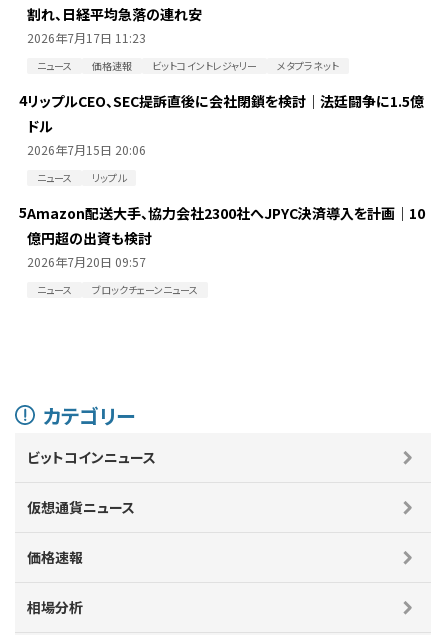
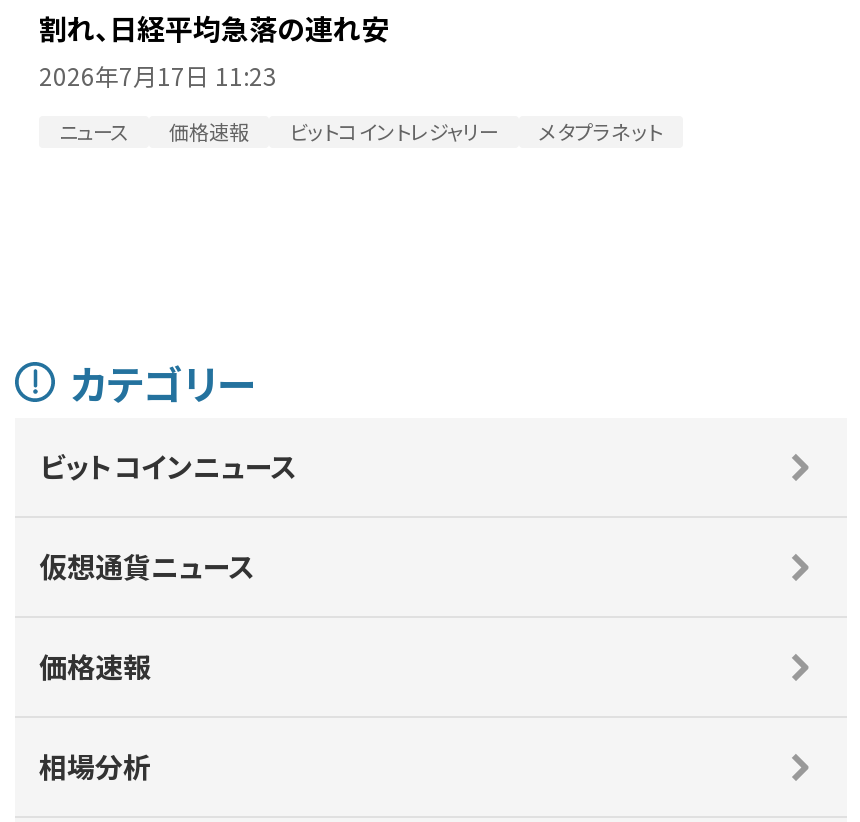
[19,90,425,297] 4リップルCEO、SEC提訴直後に会社閉鎖を検討｜法廷闘争に1.5億 | ドル | 2026年7月15日 20:06 | ニュース | リップル | 5Amazon配送大手、協力会社2300社へJPYC決済導入を計画｜10 | 億円超の出資も検討 | 2026年7月20日 09:57 | ニュース | ブロックチェーンニュース -> none

